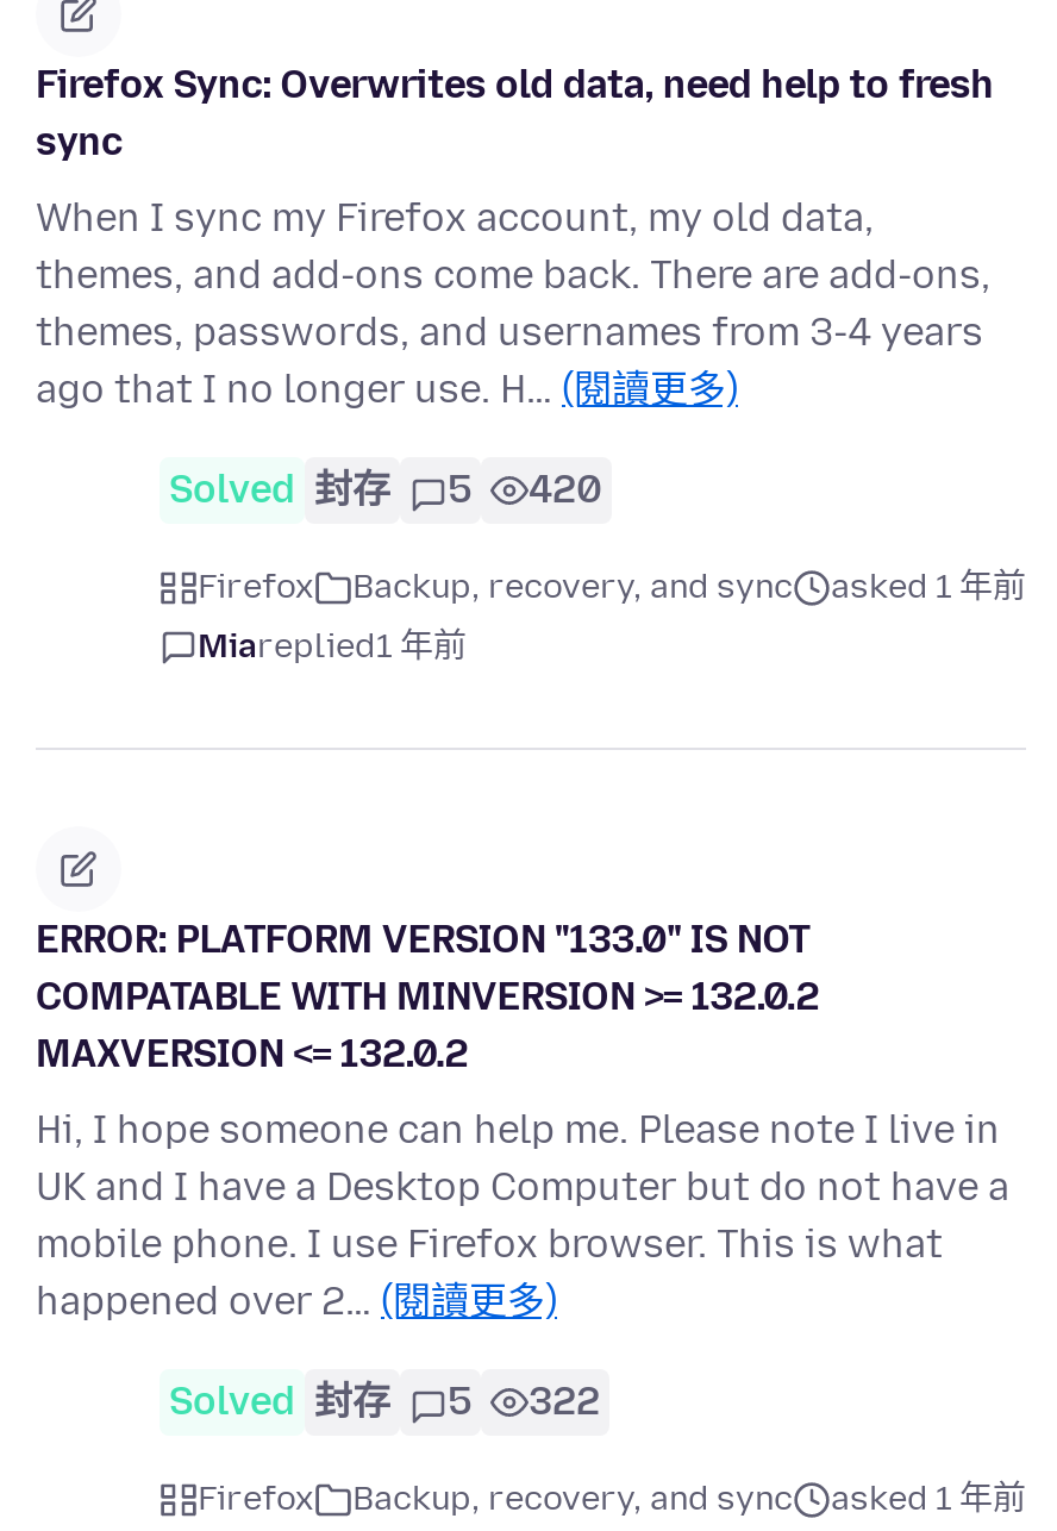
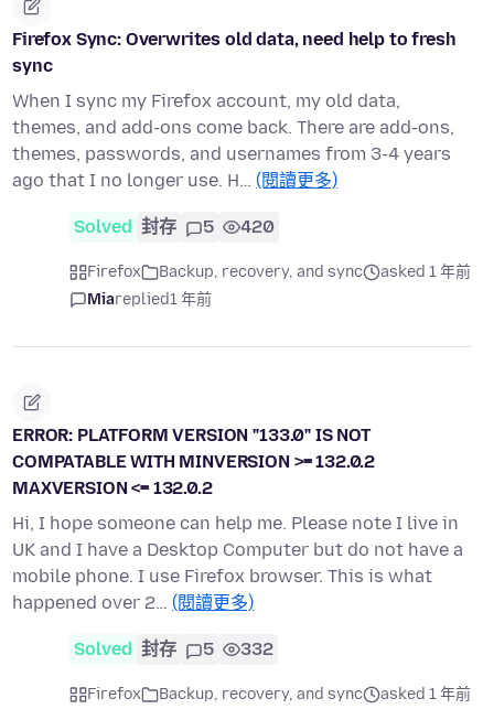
[169,1380,600,1425] Solved 封存 5 322 -> [74,639,273,660] Solved 封存 5 332

